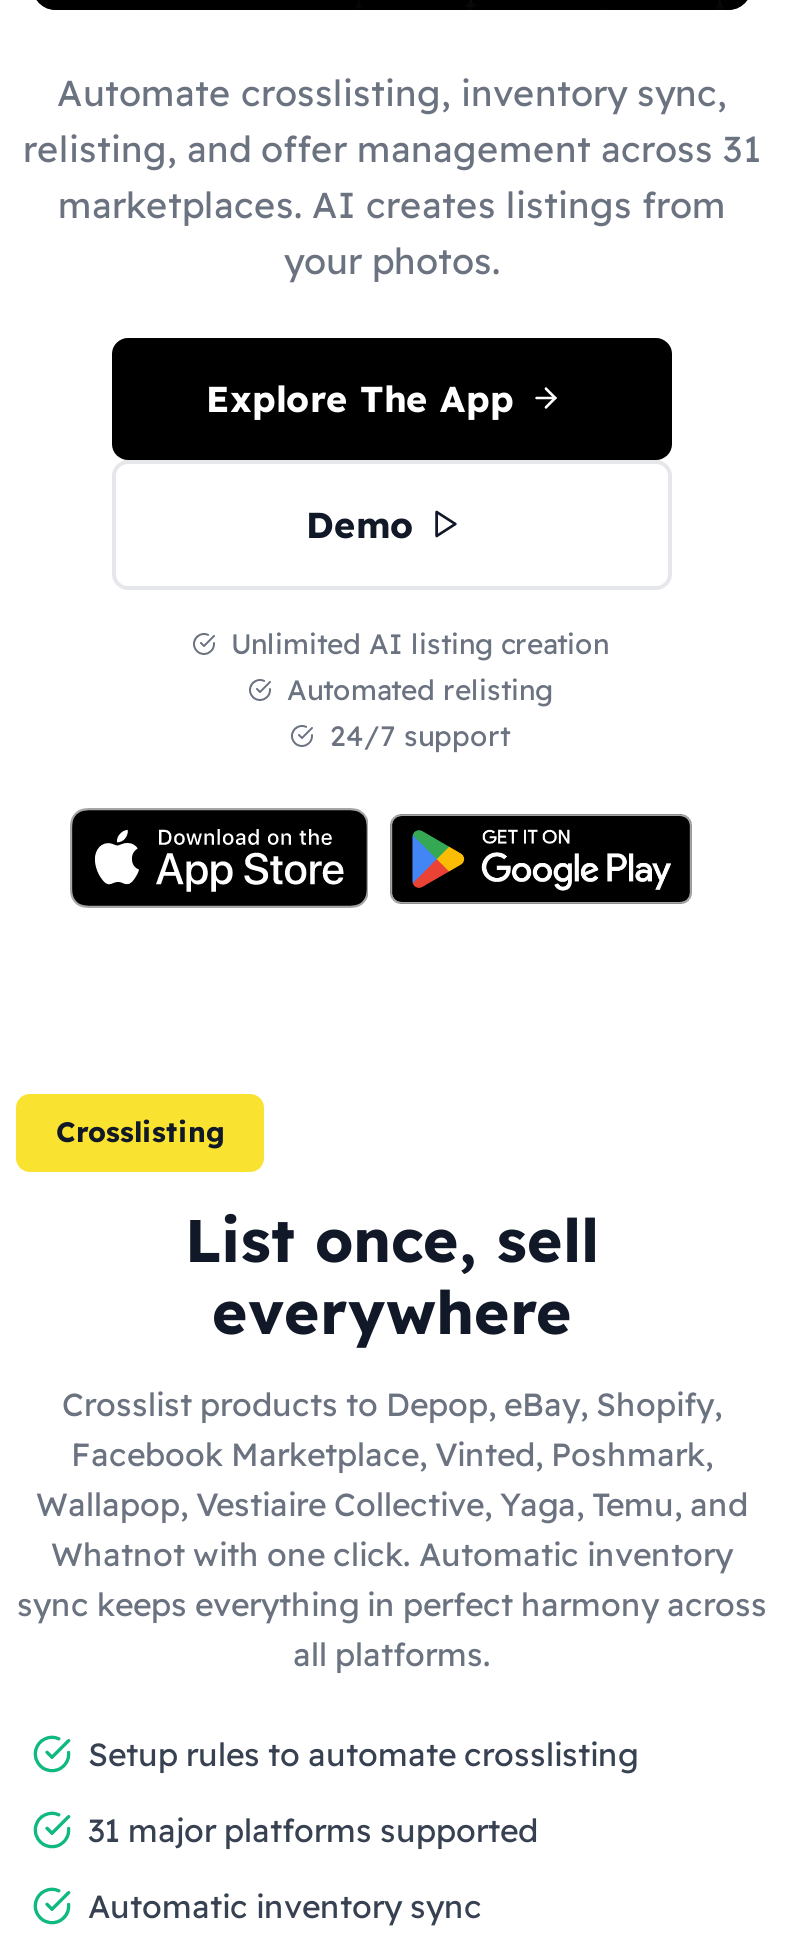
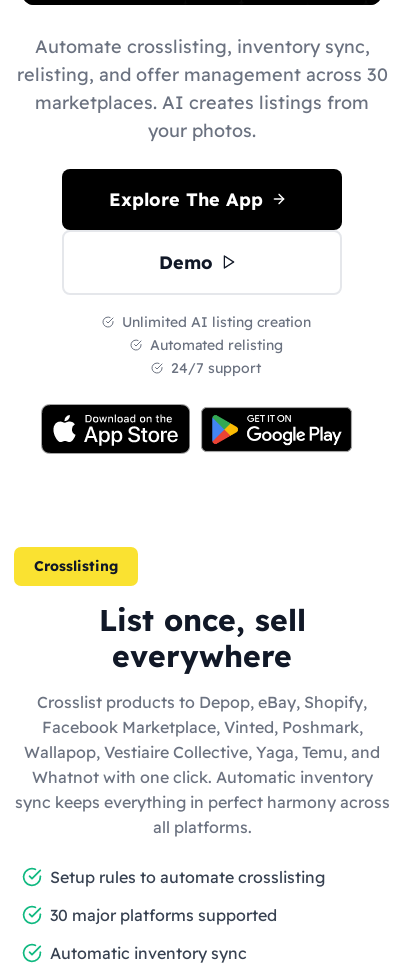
[23,125,761,171] relisting, and offer management across 31 -> [16,62,387,85] relisting, and offer management across 30
[88,1809,538,1849] 31 major platforms supported -> [50,904,277,924] 30 major platforms supported

